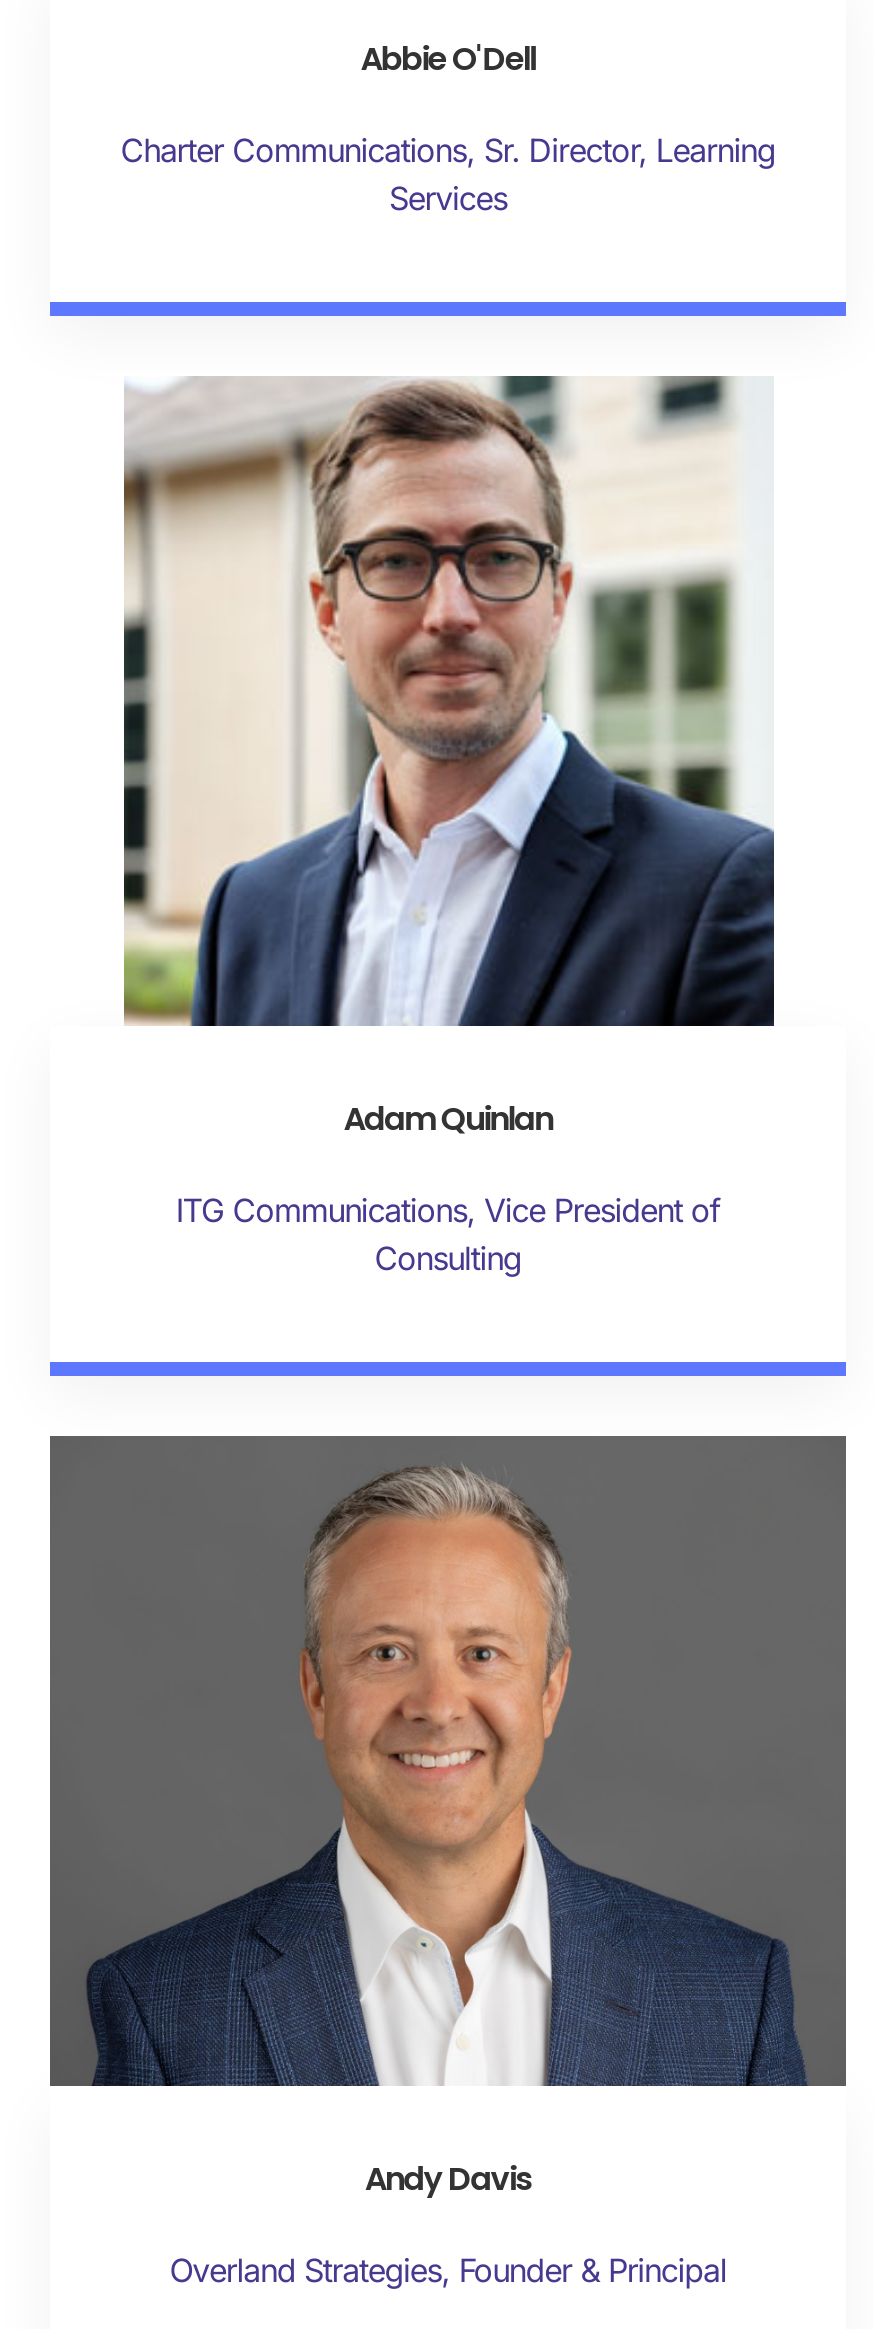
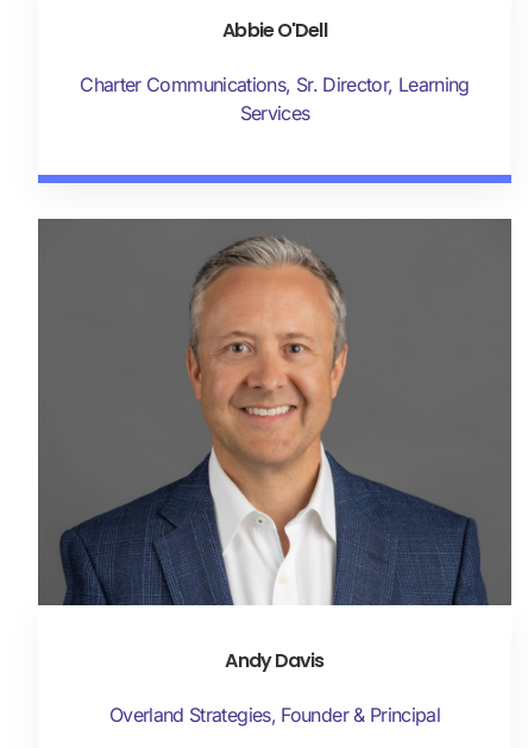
[122,376,776,1279] [image] | Adam Quinlan | ITG Communications, Vice President of | Consulting -> none

